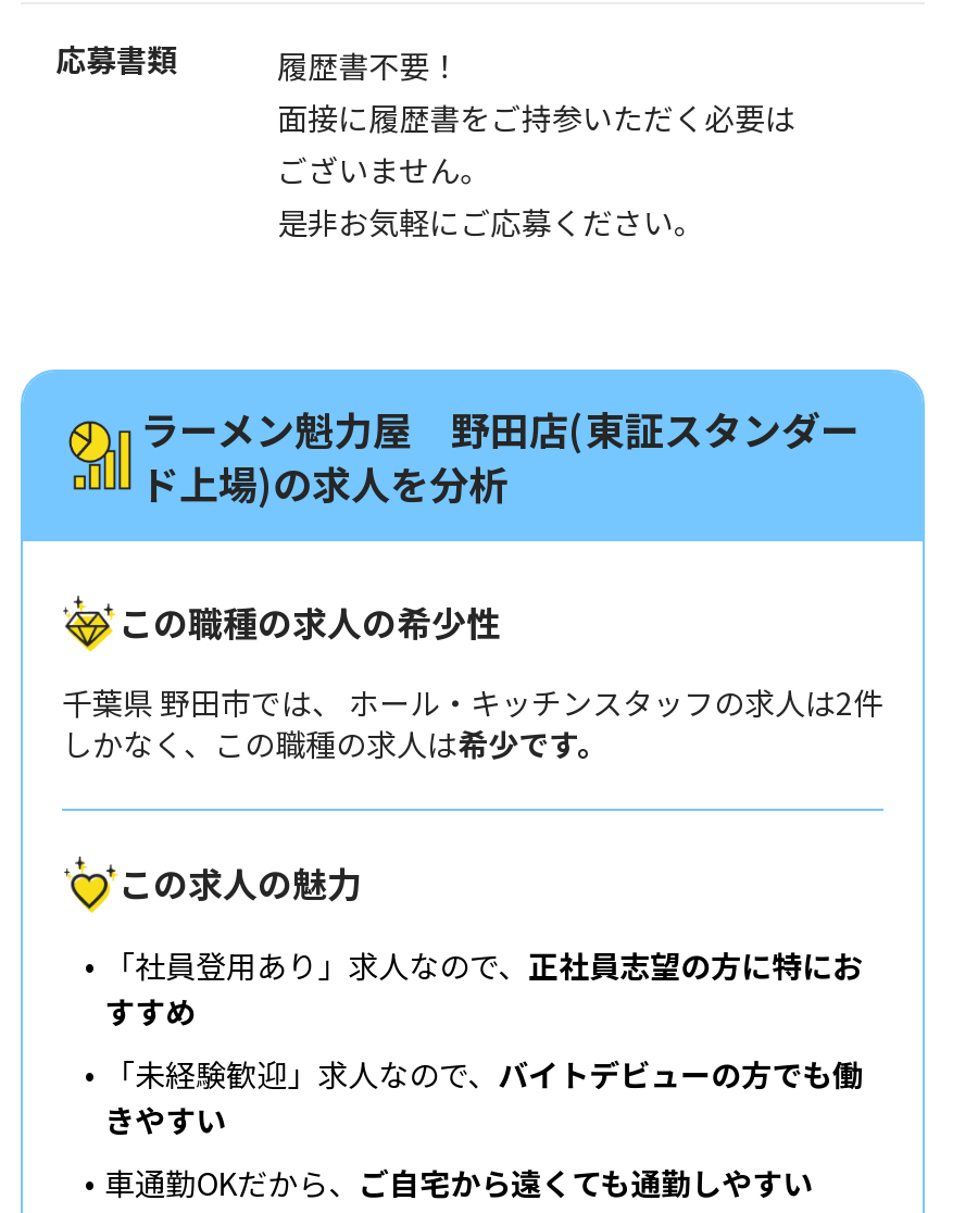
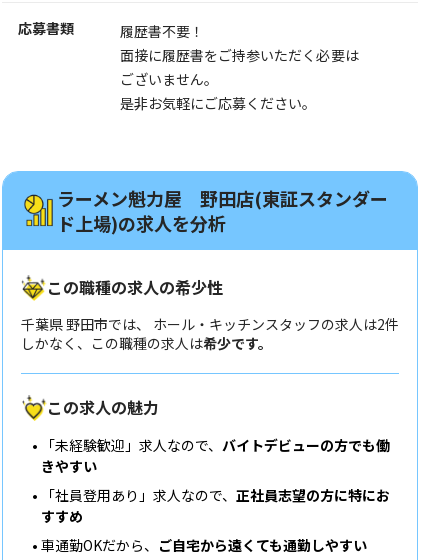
moved [105,942,863,1031] -> [41,484,390,525]: 「社員登用あり」求人なので、正社員志望の方に特にお | すすめ
moved [105,1051,863,1140] -> [41,434,390,475]: 「未経験歓迎」求人なので、バイトデビューの方でも働 | きやすい

